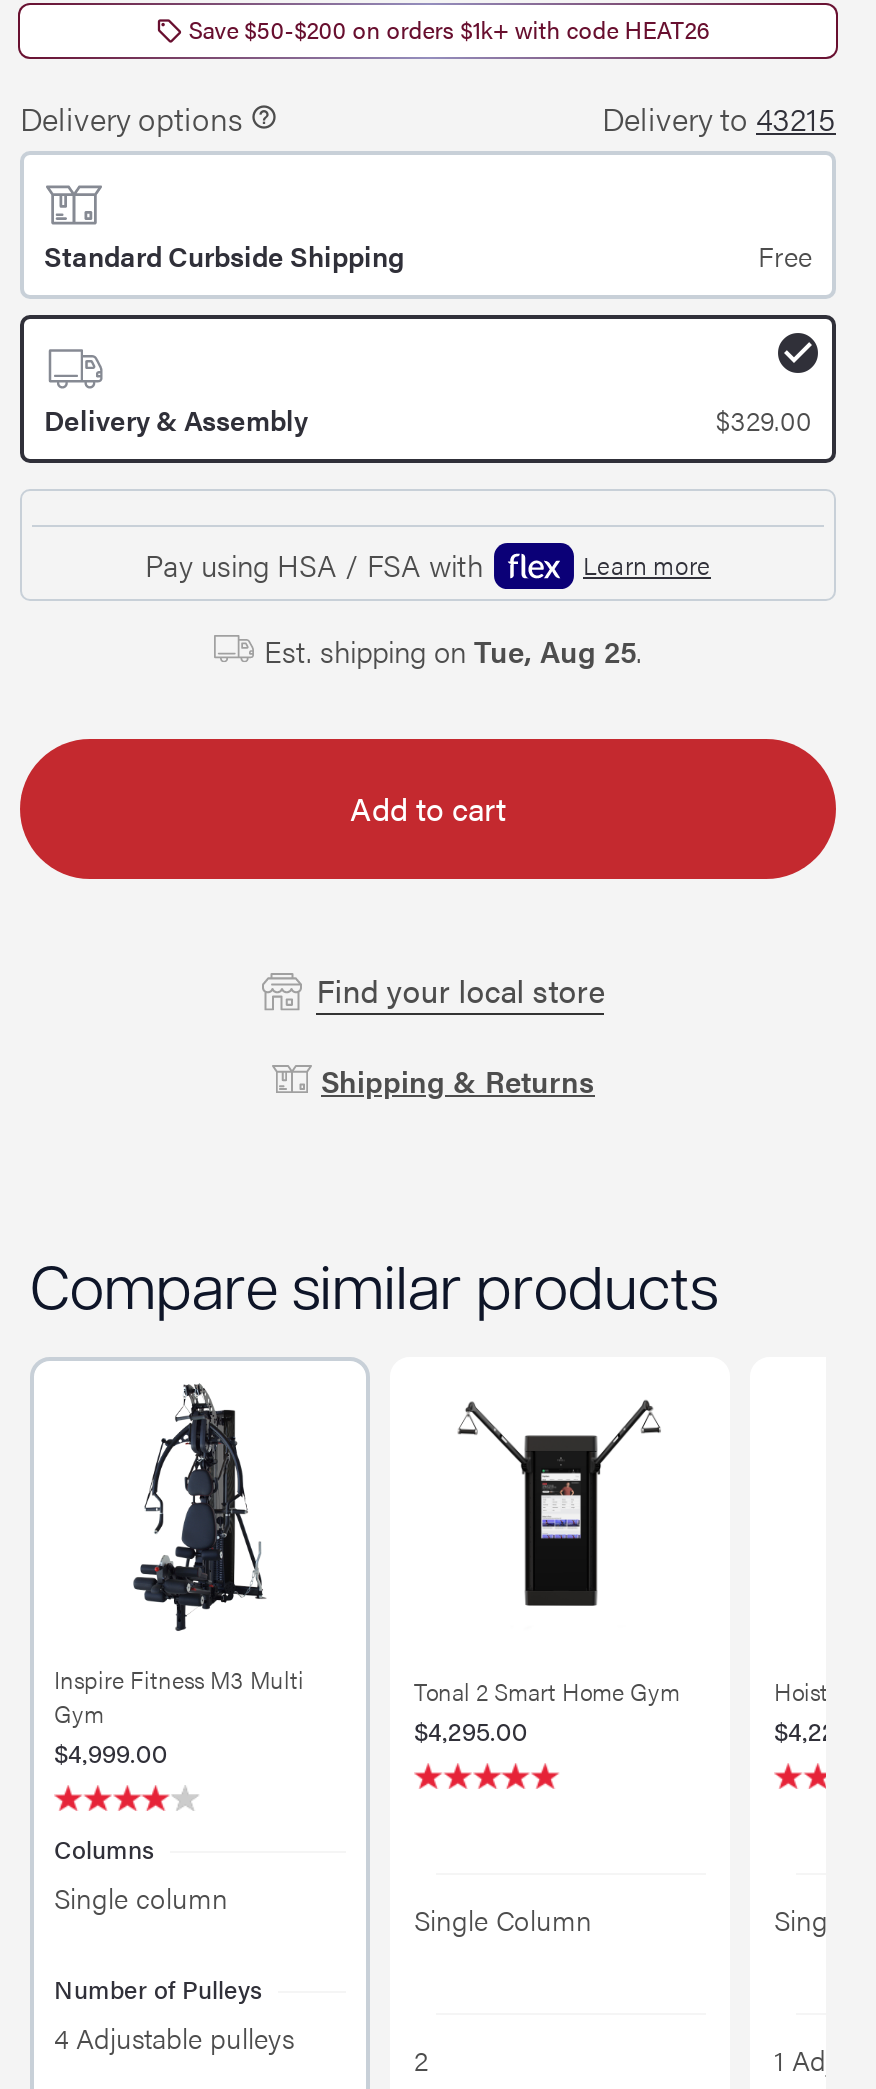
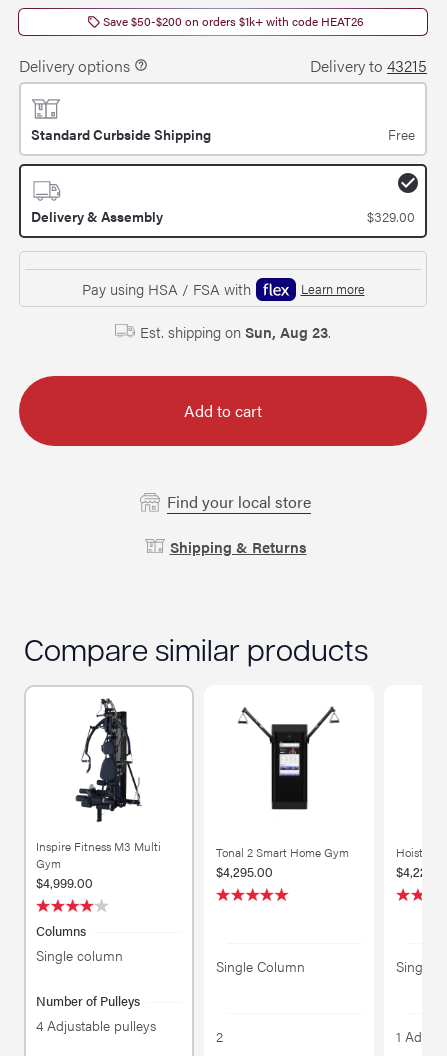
[264,629,642,671] Est. shipping on Tue, Aug 25. -> [140,321,331,342] Est. shipping on Sun, Aug 23.

